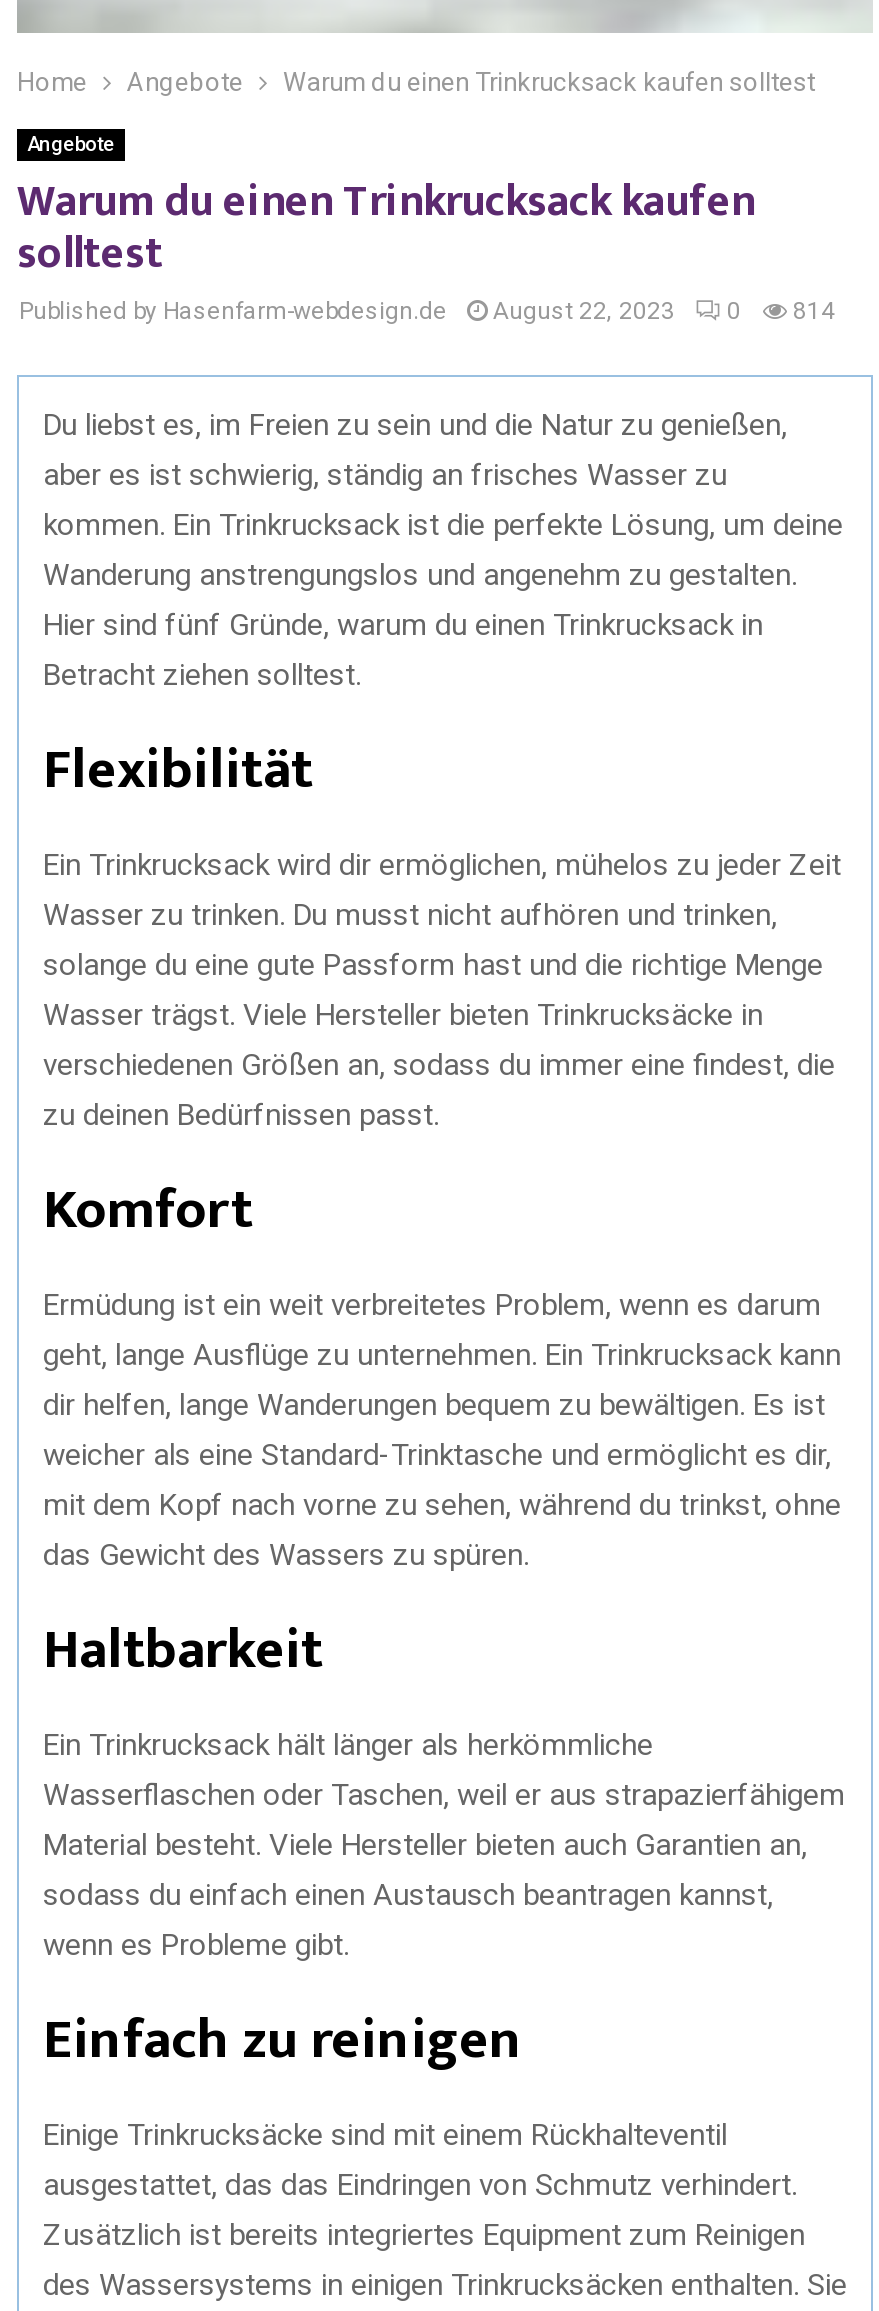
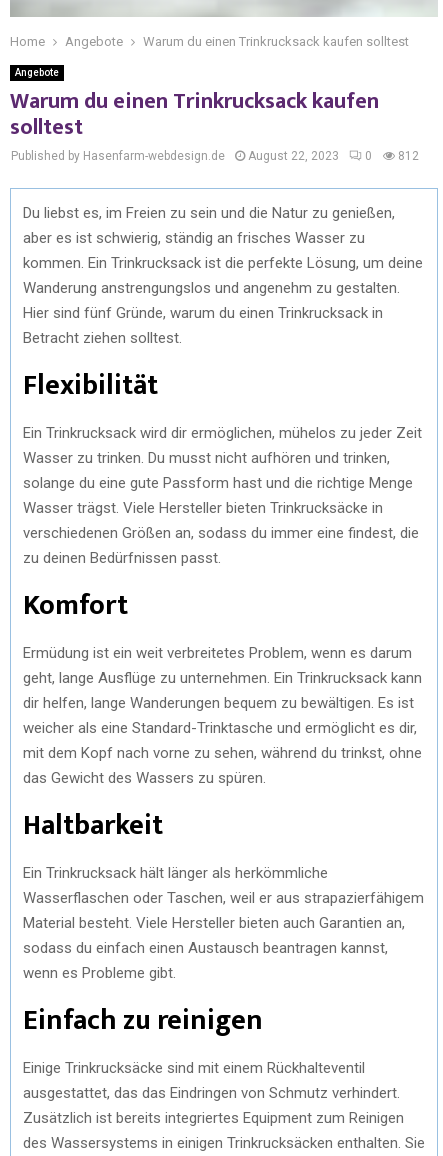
[19,297,835,325] Published by Hasenfarm-webdesign.de August 22, 2023 0 814 -> [11,149,419,163] Published by Hasenfarm-webdesign.de August 22, 2023 0 812

